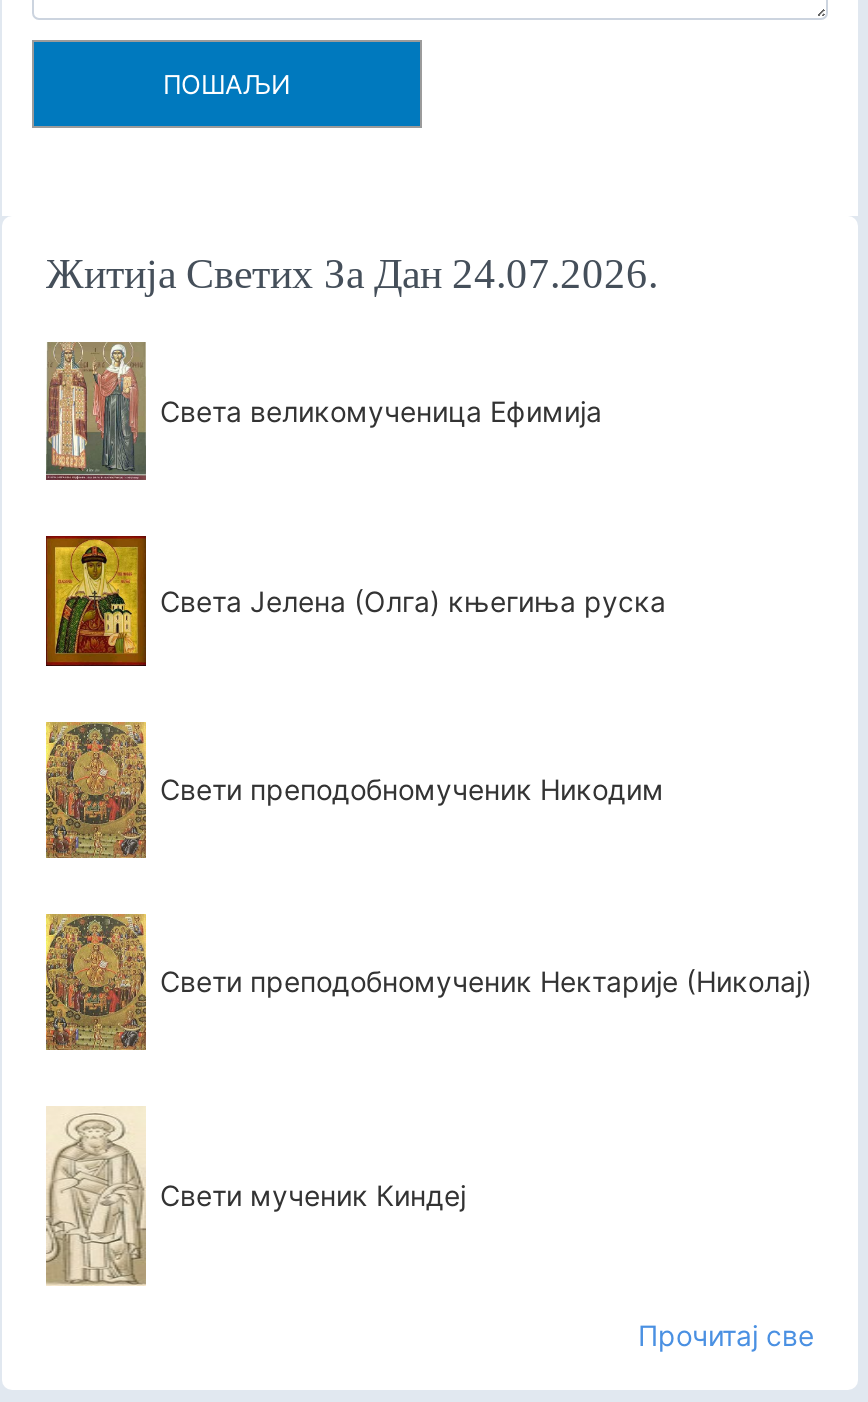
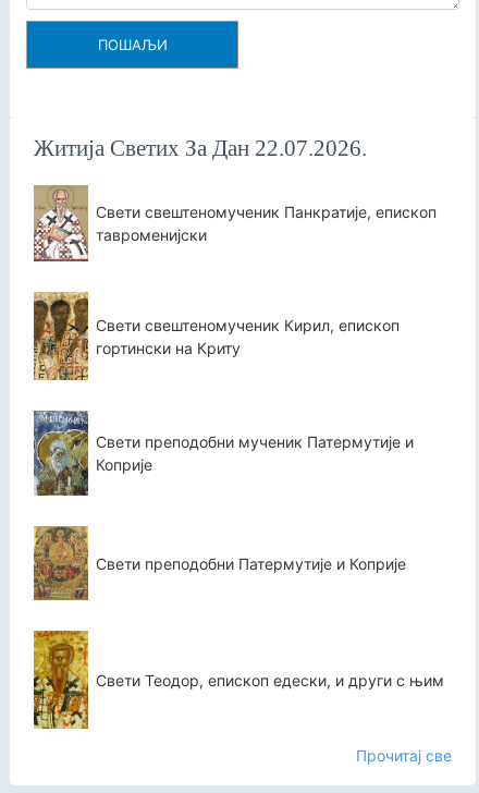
[46,250,658,298] Житија Светих За Дан 24.07.2026. -> [34,135,367,161] Житија Светих За Дан 22.07.2026.
[46,352,602,478] [image] | Света великомученица Ефимија -> [36,199,437,259] [image] | Свети свештеномученик Панкратије, епископ | тавроменијски
[46,534,666,668] [image] | Света Јелена (Олга) књегиња руска -> [33,292,400,381] [image] | Свети свештеномученик Кирил, епископ | гортински на Криту
[44,720,664,858] [image] | Свети преподобномученик Никодим -> [33,410,414,497] [image] | Свети преподобни мученик Патермутије и | Коприје
[160,964,812,998] Свети преподобномученик Нектарије (Николај) -> [96,554,406,572] Свети преподобни Патермутије и Коприје
[46,1108,466,1284] [image] | Свети мученик Киндеј -> [34,630,444,729] [image] | Свети Теодор, епископ едески, и други с њим

